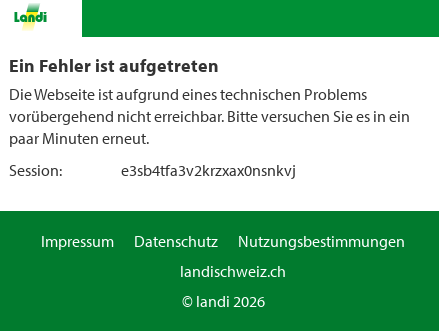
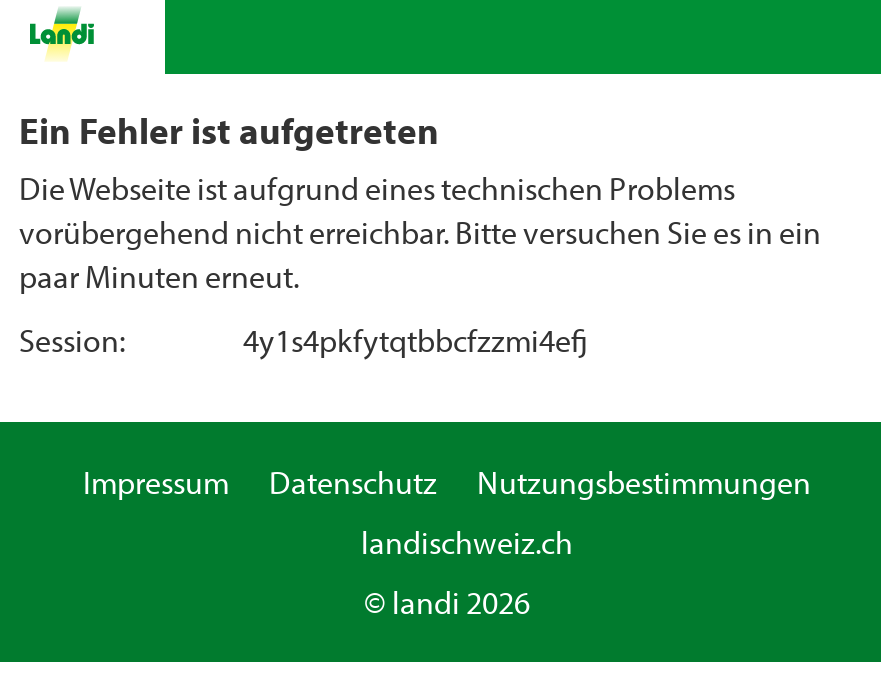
[121,160,296,180] e3sb4tfa3v2krzxax0nsnkvj -> [243,320,587,360] 4y1s4pkfytqtbbcfzzmi4efj

